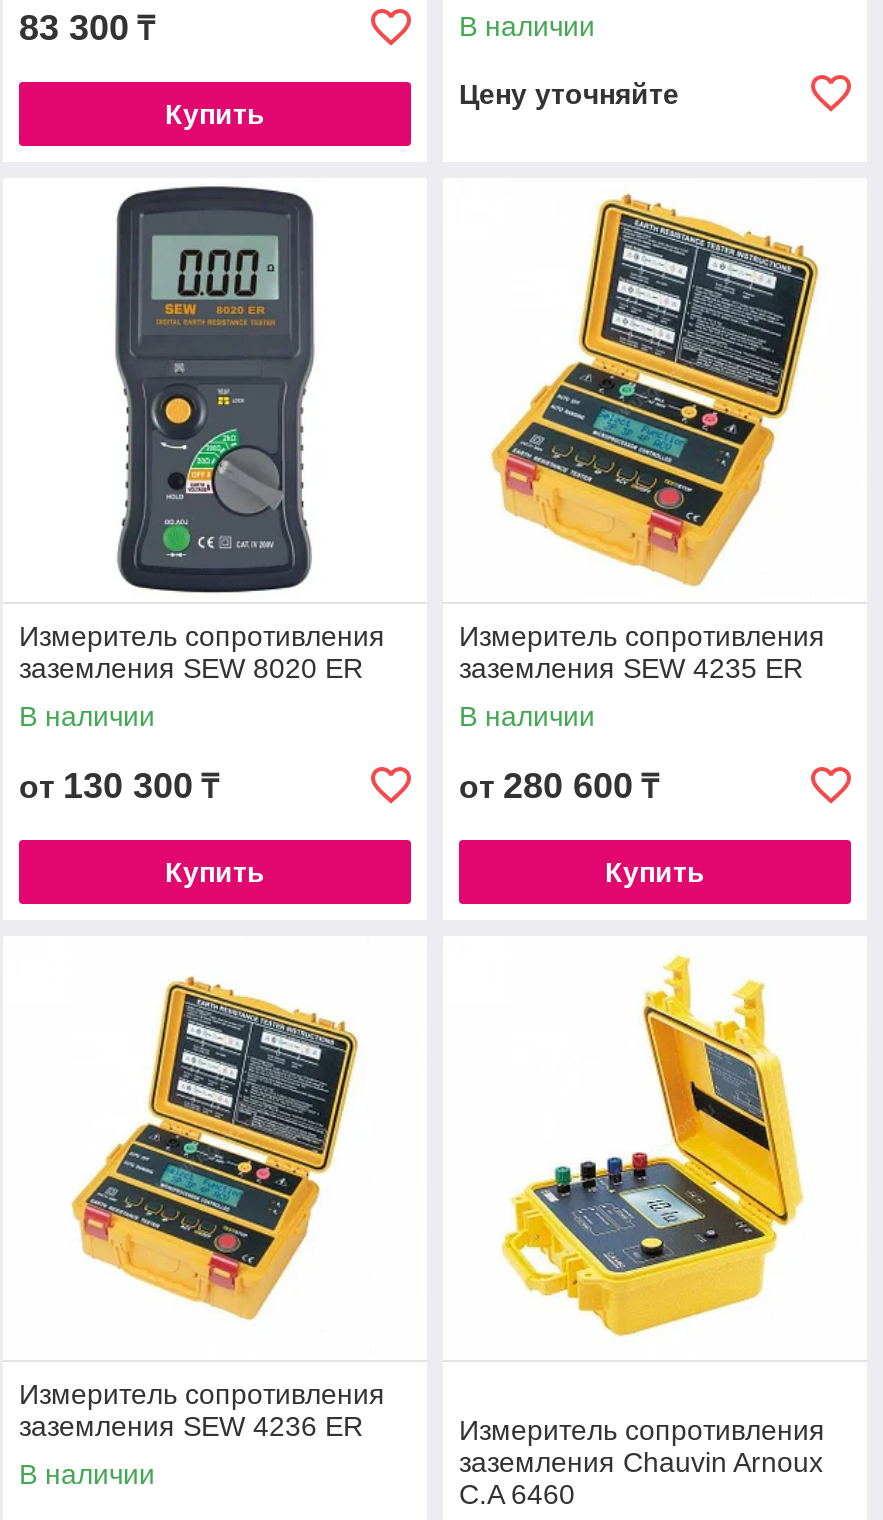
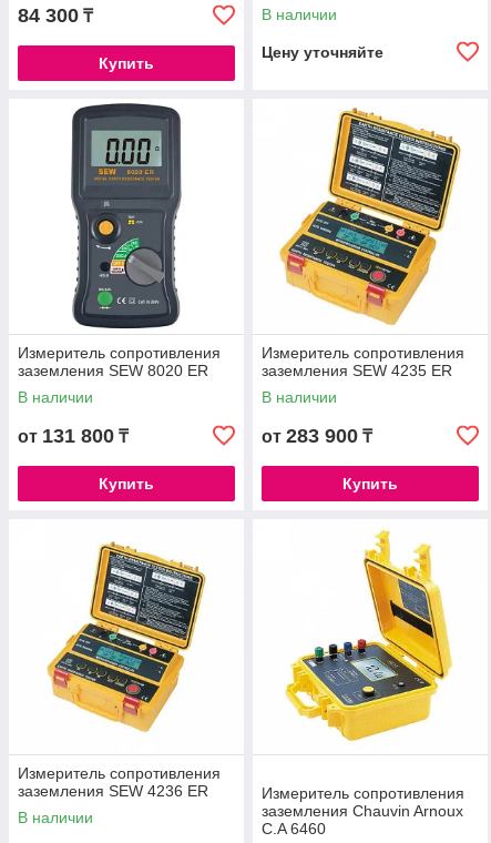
[19,8,155,48] 83 300 ₸ -> [18,4,93,27] 84 300 ₸
[19,766,219,806] от 130 300 ₸ -> [18,425,129,447] от 131 800 ₸
[459,766,659,806] от 280 600 ₸ -> [262,425,372,447] от 283 900 ₸

